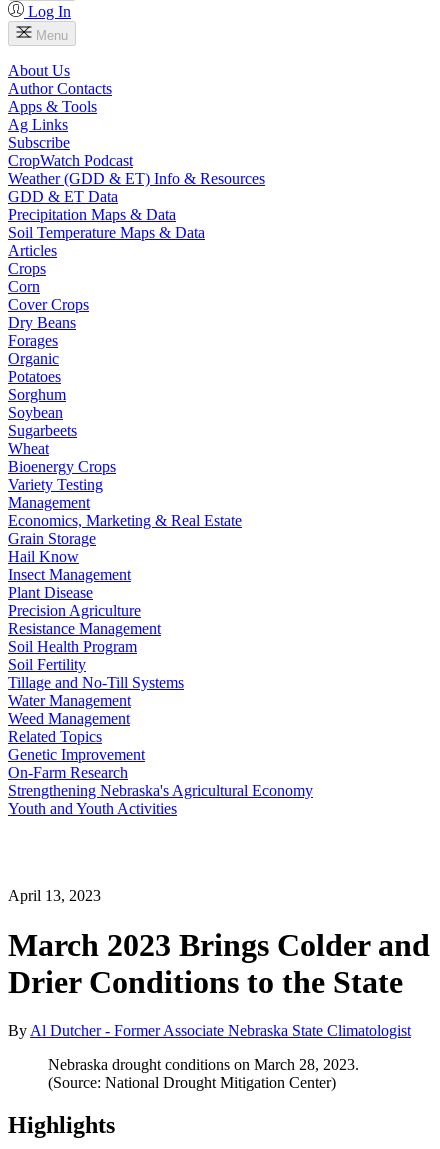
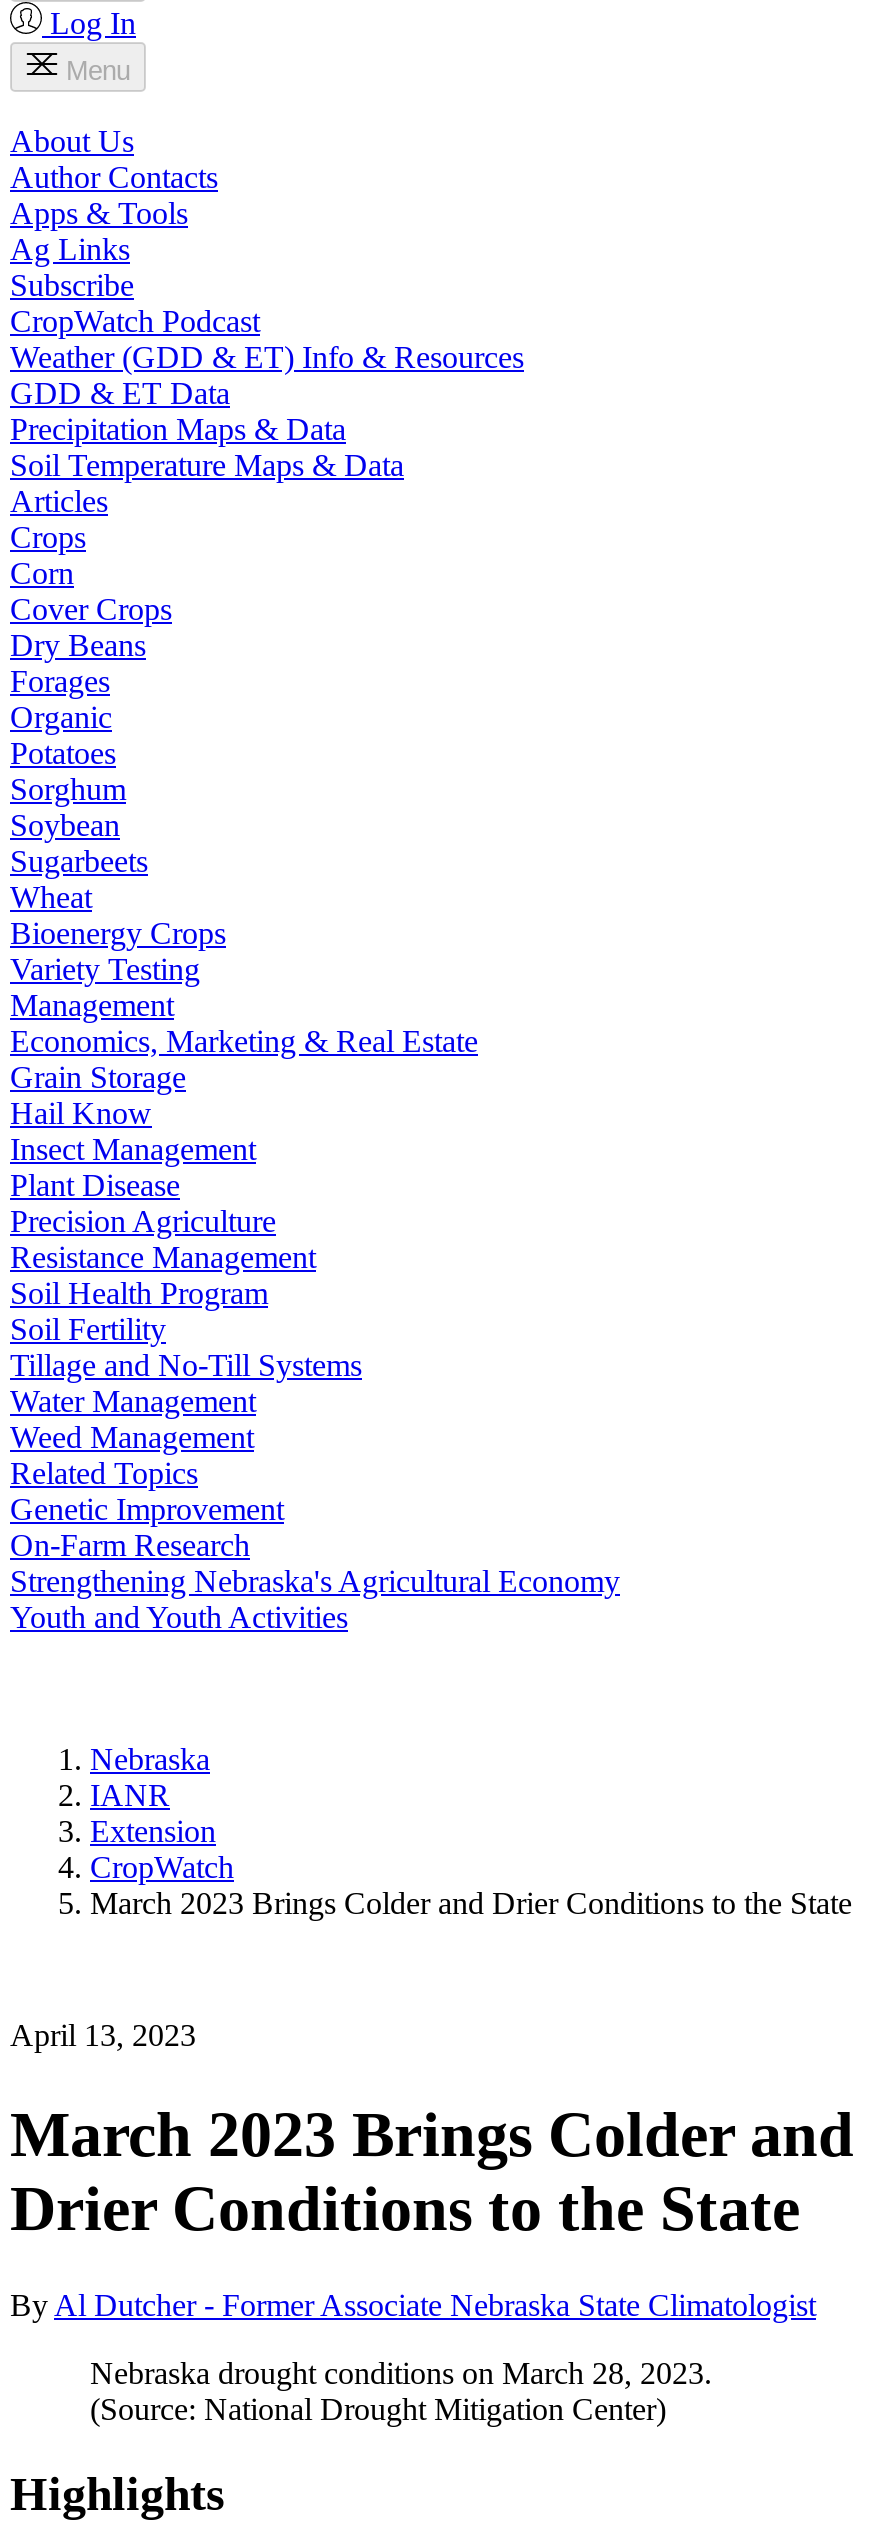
none -> [90,1743,852,1921] Nebraska | IANR | Extension | CropWatch | March 2023 Brings Colder and Drier Conditions to the State

